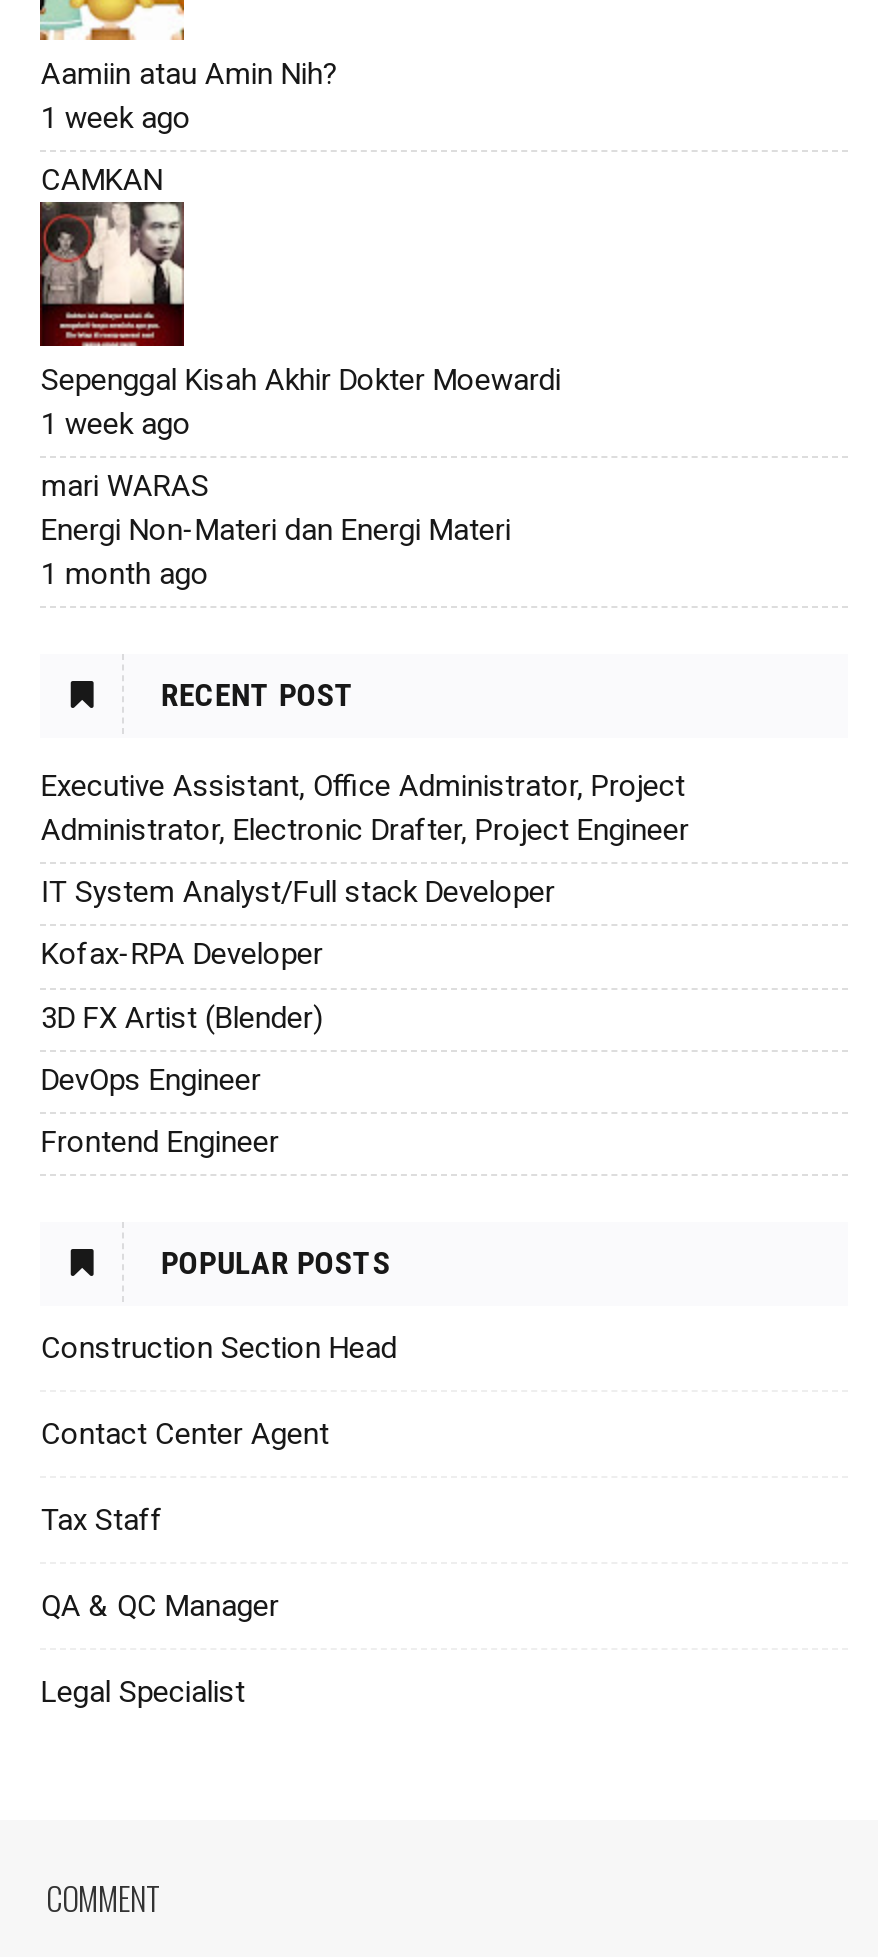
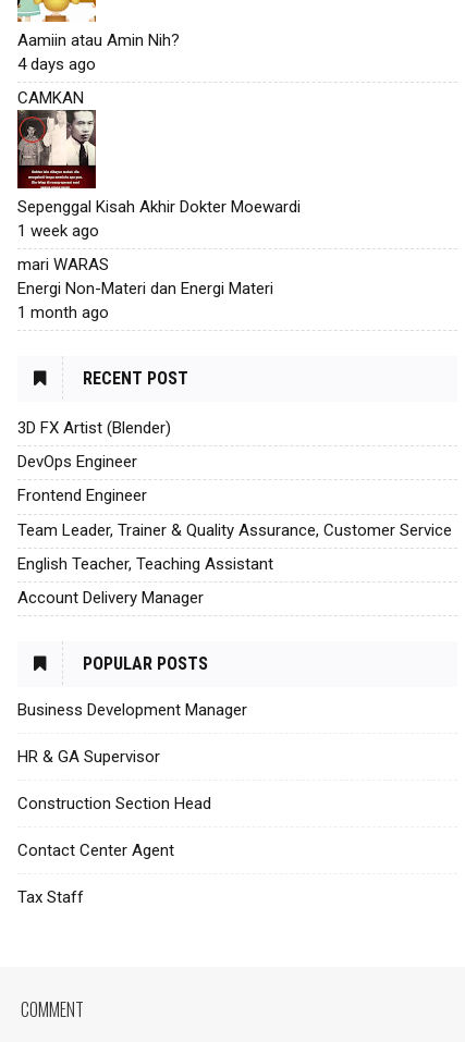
[41,99,191,135] 1 week ago -> [18,54,96,73] 4 days ago
[41,768,689,972] Executive Assistant, Office Administrator, Project | Administrator, Electronic Drafter, Project Engineer | IT System Analyst/Full stack Developer | Kofax-RPA Developer -> none
moved [41,999,323,1160] -> [18,418,171,505]: 3D FX Artist (Blender) | DevOps Engineer | Frontend Engineer
none -> [18,520,452,608] Team Leader, Trainer & Quality Assurance, Customer Service | English Teacher, Teaching Assistant | Account Delivery Manager
none -> [18,700,248,766] Business Development Manager | HR & GA Supervisor
moved [41,1330,397,1538] -> [18,794,212,907]: Construction Section Head | Contact Center Agent | Tax Staff
[41,1588,279,1710] QA & QC Manager | Legal Specialist -> none

